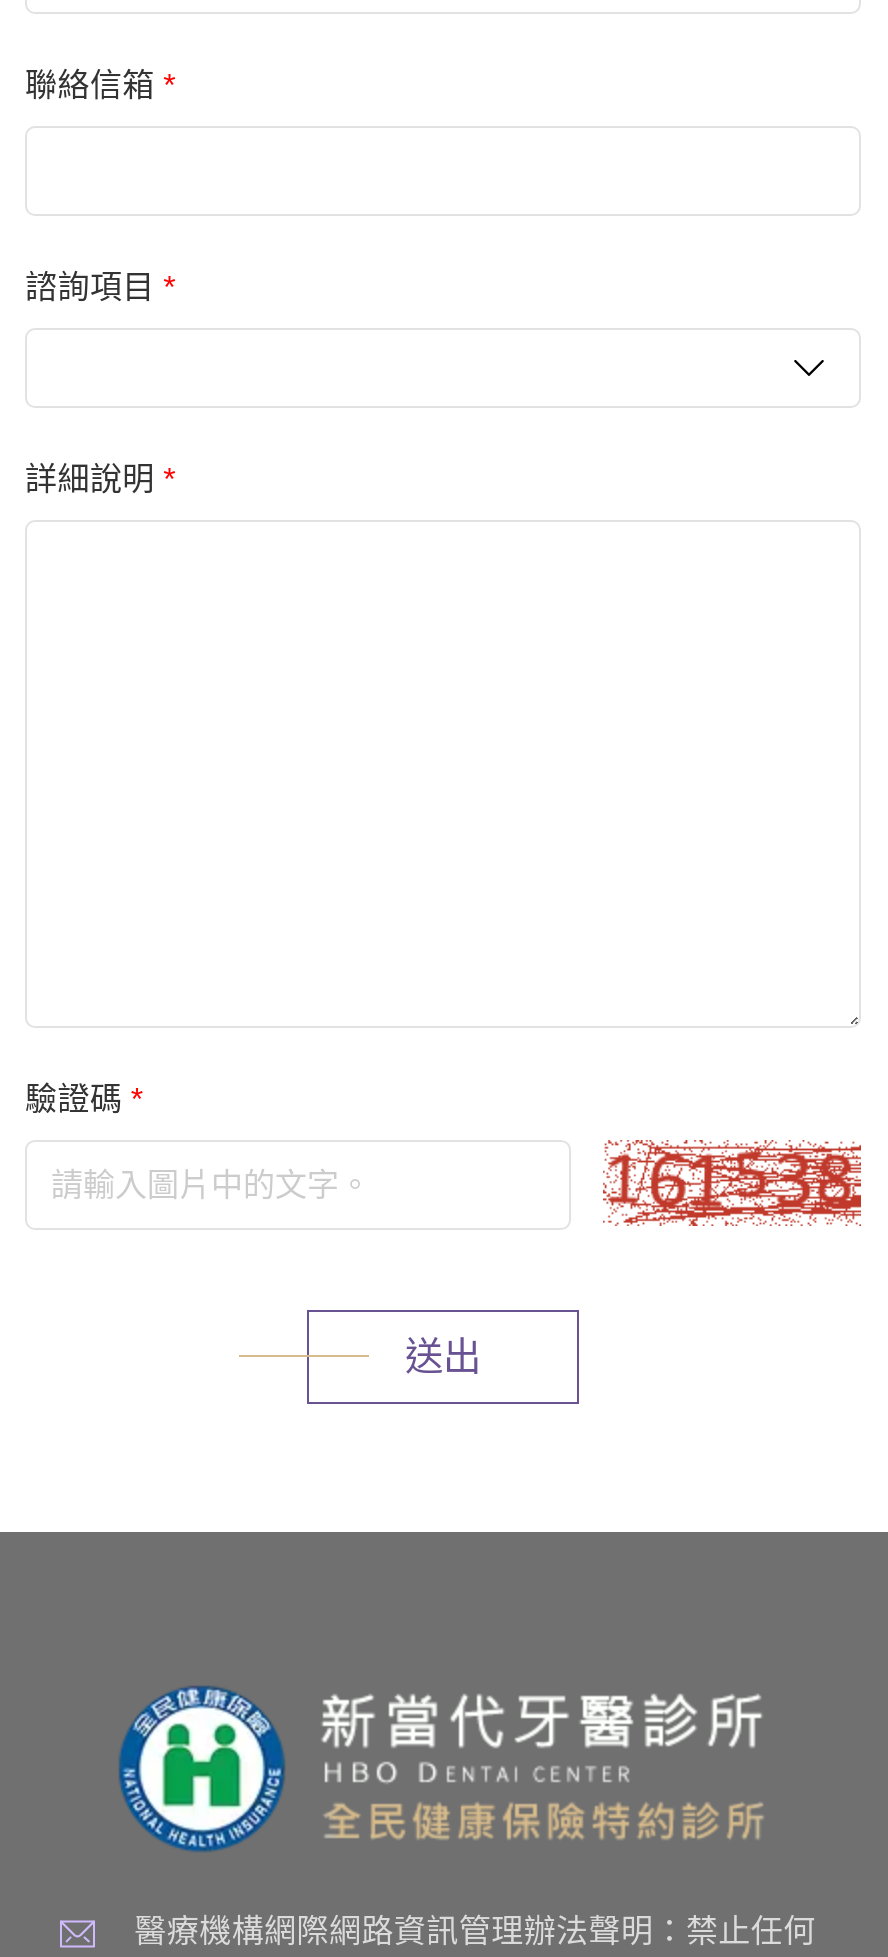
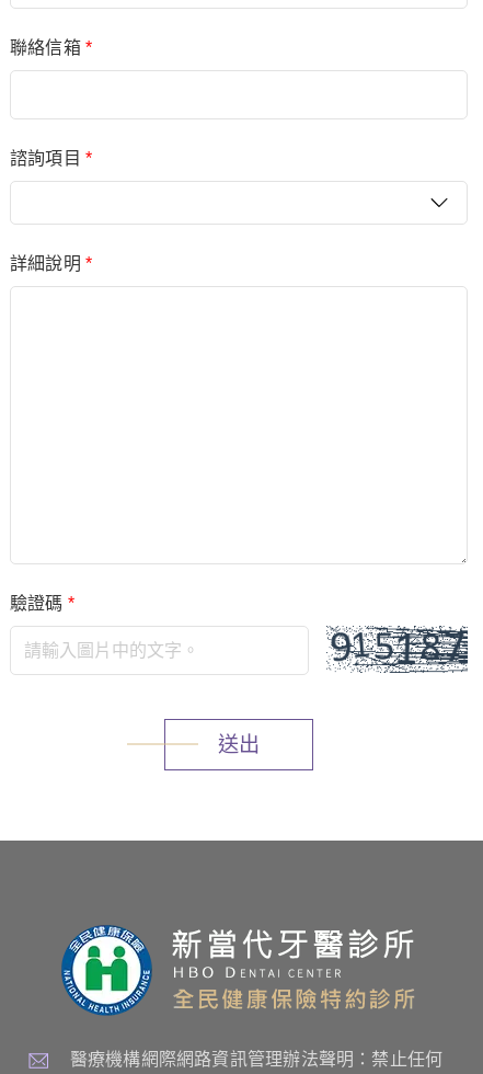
[603,1138,863,1228] [image] -> [326,625,469,674] [image]

